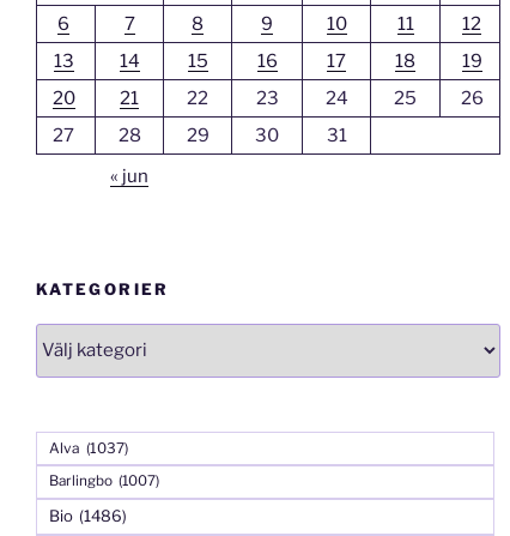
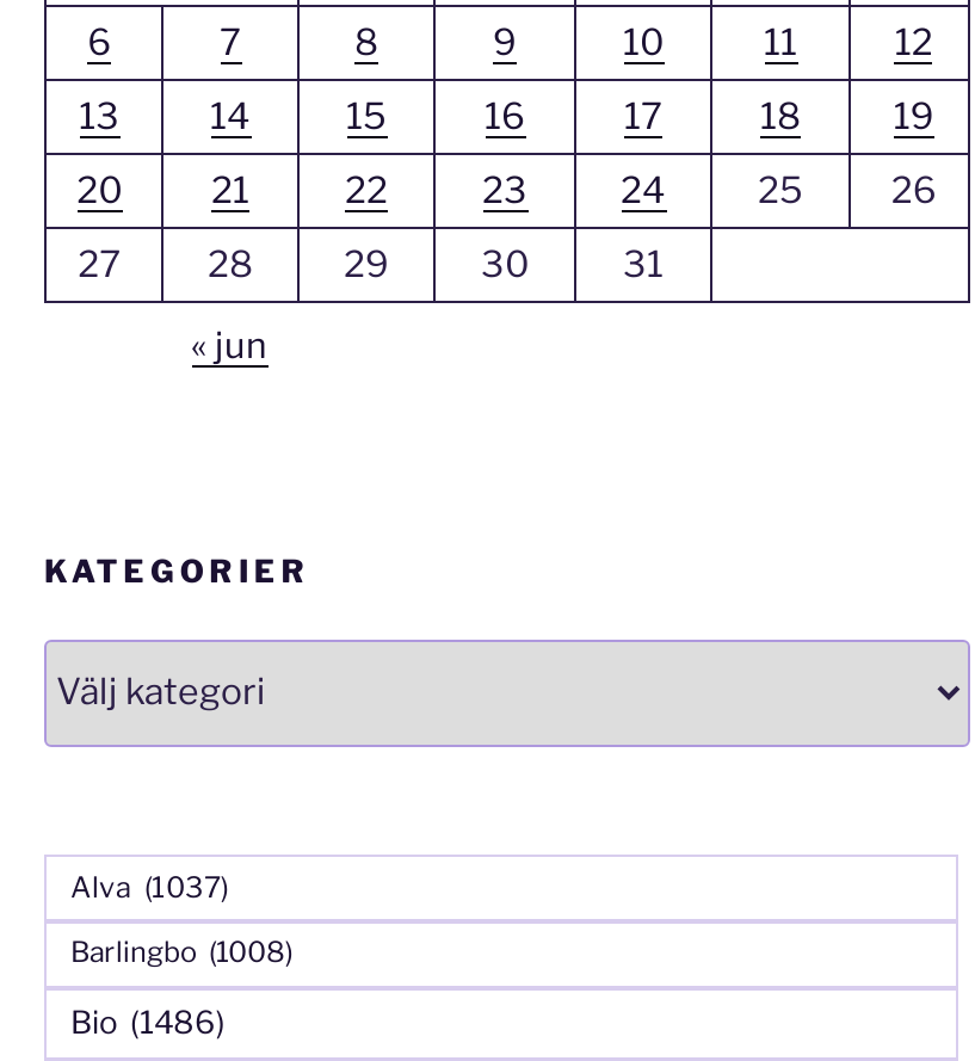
[49,472,159,489] Barlingbo (1007) -> [70,935,292,968] Barlingbo (1008)

